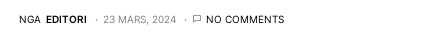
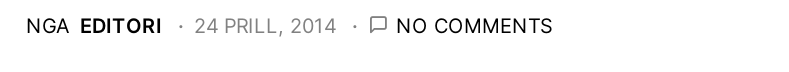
[19,13,176,25] NGA EDITORI 23 MARS, 2024 -> [26,13,336,37] NGA EDITORI 24 PRILL, 2014

